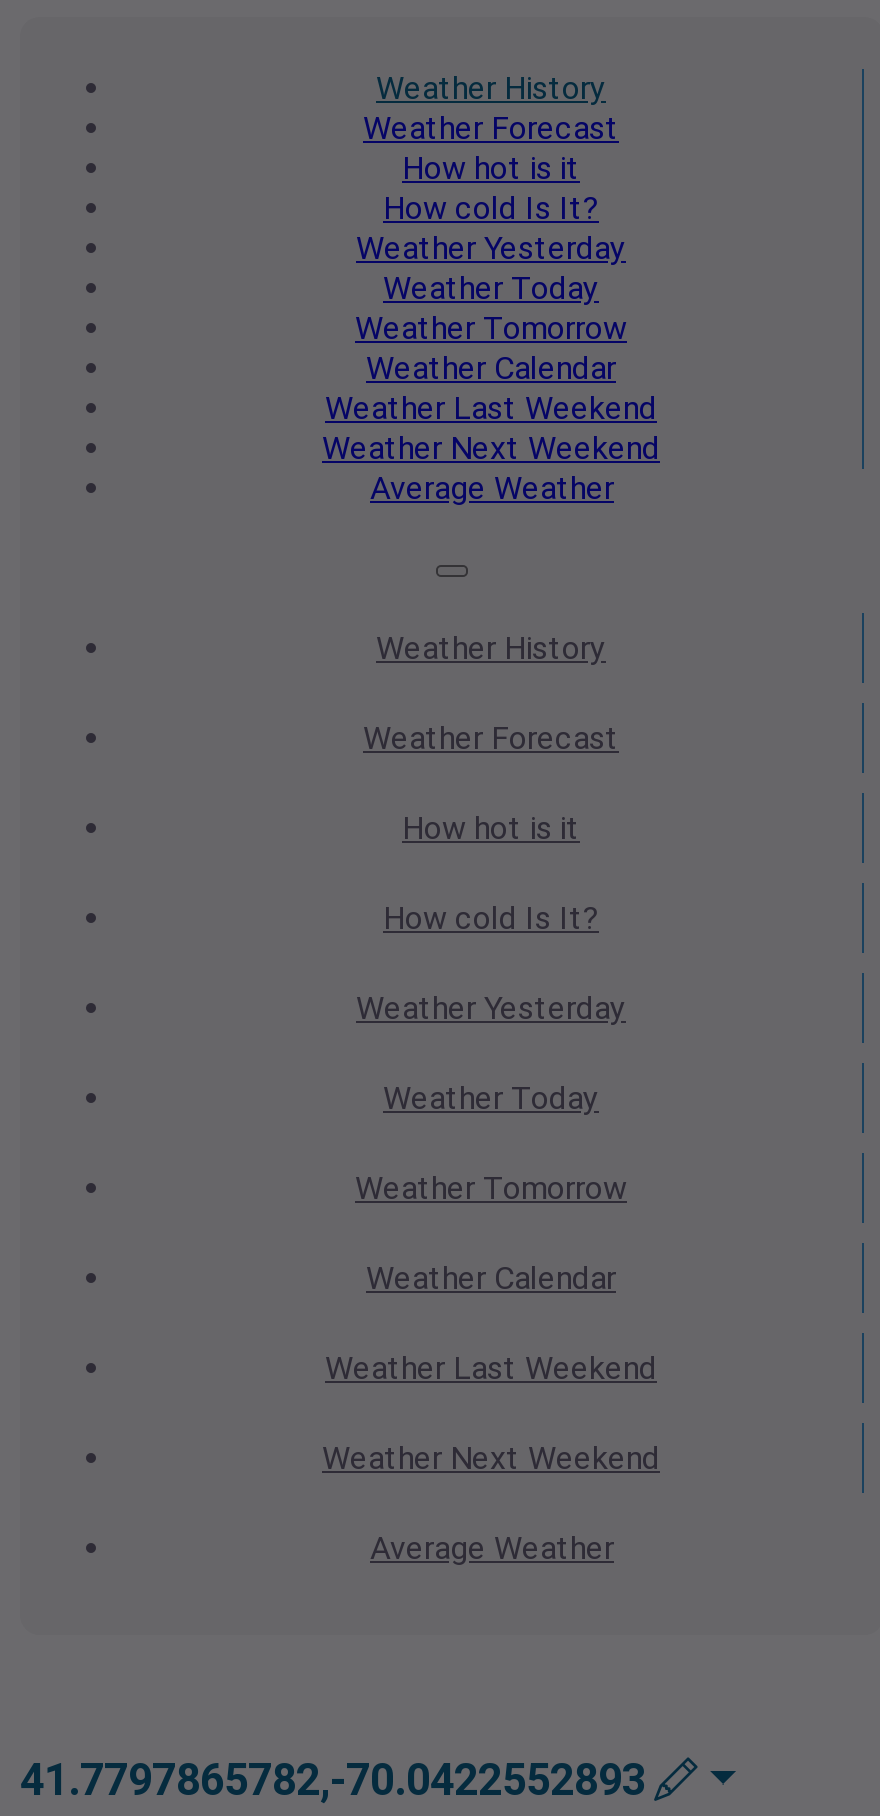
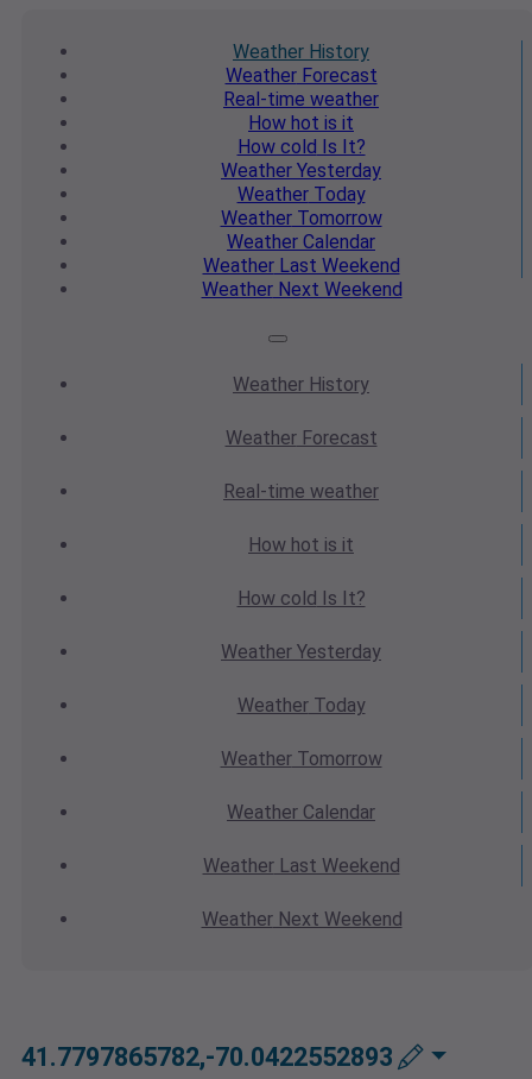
moved [322,149,660,467] -> [201,112,402,301]: How hot is it | How cold Is It? | Weather Yesterday | Weather Today | Weather Tomorrow | Weather Calendar | Weather Last Weekend | Weather Next Weekend
none -> [223,88,379,111] Real-time weather
[370,469,614,507] Average Weather -> none
none -> [223,480,379,503] Real-time weather
moved [322,809,660,1477] -> [201,534,402,931]: How hot is it | How cold Is It? | Weather Yesterday | Weather Today | Weather Tomorrow | Weather Calendar | Weather Last Weekend | Weather Next Weekend
[370,1529,614,1567] Average Weather -> none

